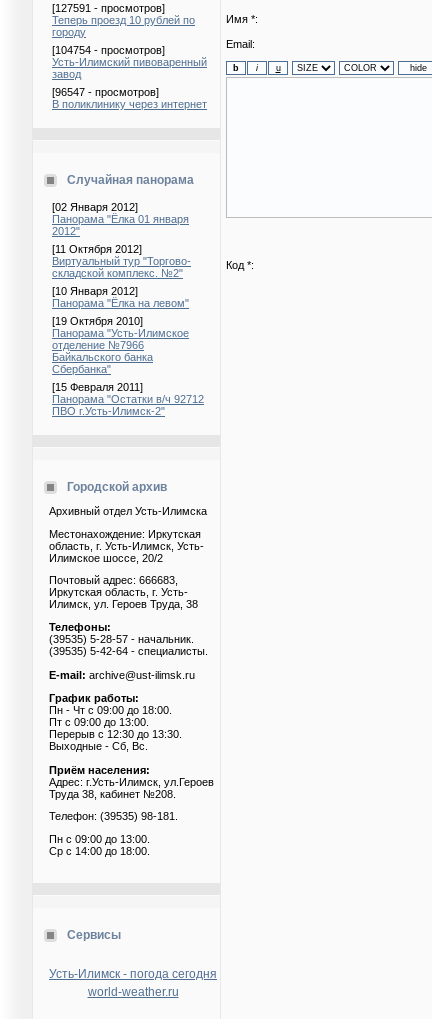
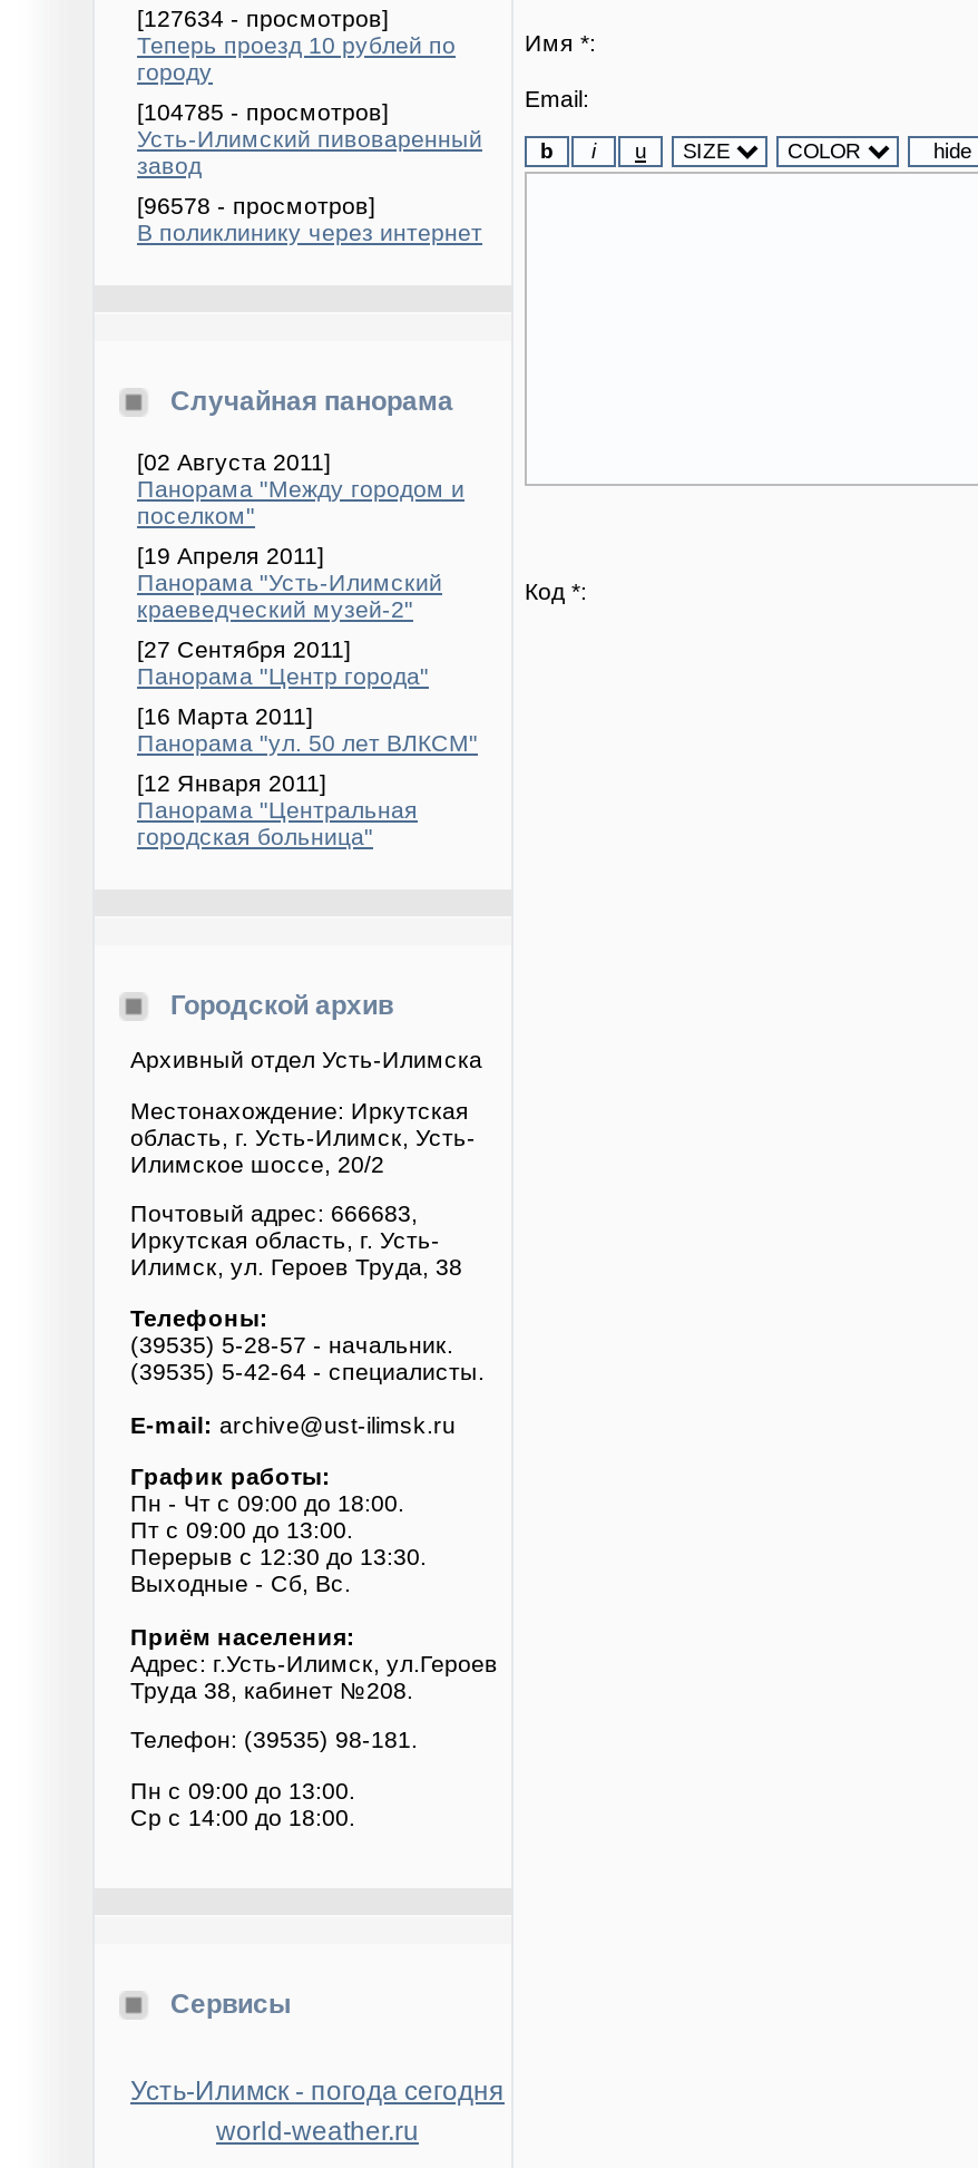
[52,2,165,14] [127591 - просмотров] -> [137,4,389,31] [127634 - просмотров]
[52,44,165,56] [104754 - просмотров] -> [137,98,389,125] [104785 - просмотров]
[52,86,159,98] [96547 - просмотров] -> [137,192,375,218] [96578 - просмотров]
[52,201,189,237] [02 Января 2012] | Панорама "Ёлка 01 января | 2012" -> [137,448,464,528] [02 Августа 2011] | Панорама "Между городом и | поселком"
[52,243,191,279] [11 Октября 2012] | Виртуальный тур "Торгово- | складской комплекс. №2" -> [137,542,442,622] [19 Апреля 2011] | Панорама "Усть-Илимский | краеведческий музей-2"
[52,285,189,309] [10 Января 2012] | Панорама "Ёлка на левом" -> [137,635,429,689] [27 Сентября 2011] | Панорама "Центр города"
[52,315,189,375] [19 Октября 2010] | Панорама "Усть-Илимское | отделение №7966 | Байкальского банка | Сбербанка" -> [137,702,478,756] [16 Марта 2011] | Панорама "ул. 50 лет ВЛКСМ"
[52,381,204,417] [15 Февраля 2011] | Панорама "Остатки в/ч 92712 | ПВО г.Усть-Илимск-2" -> [137,769,418,849] [12 Января 2011] | Панорама "Центральная | городская больница"

